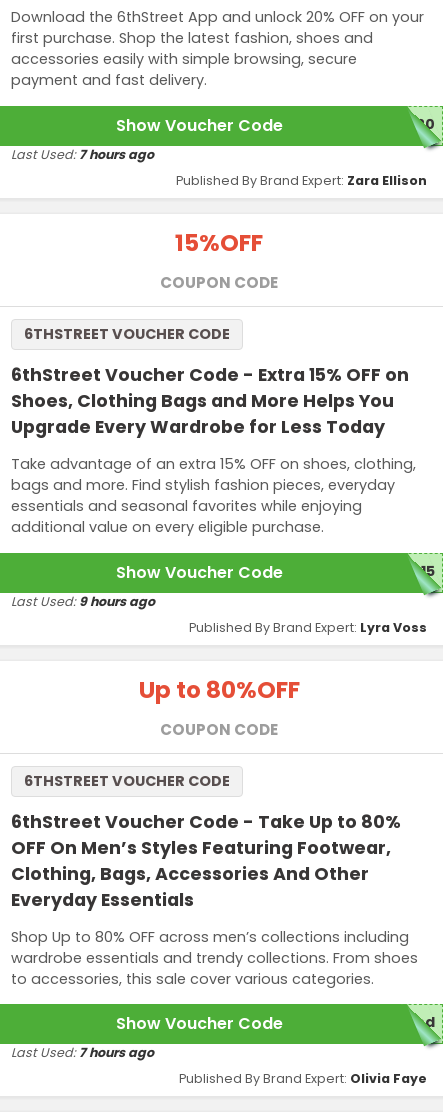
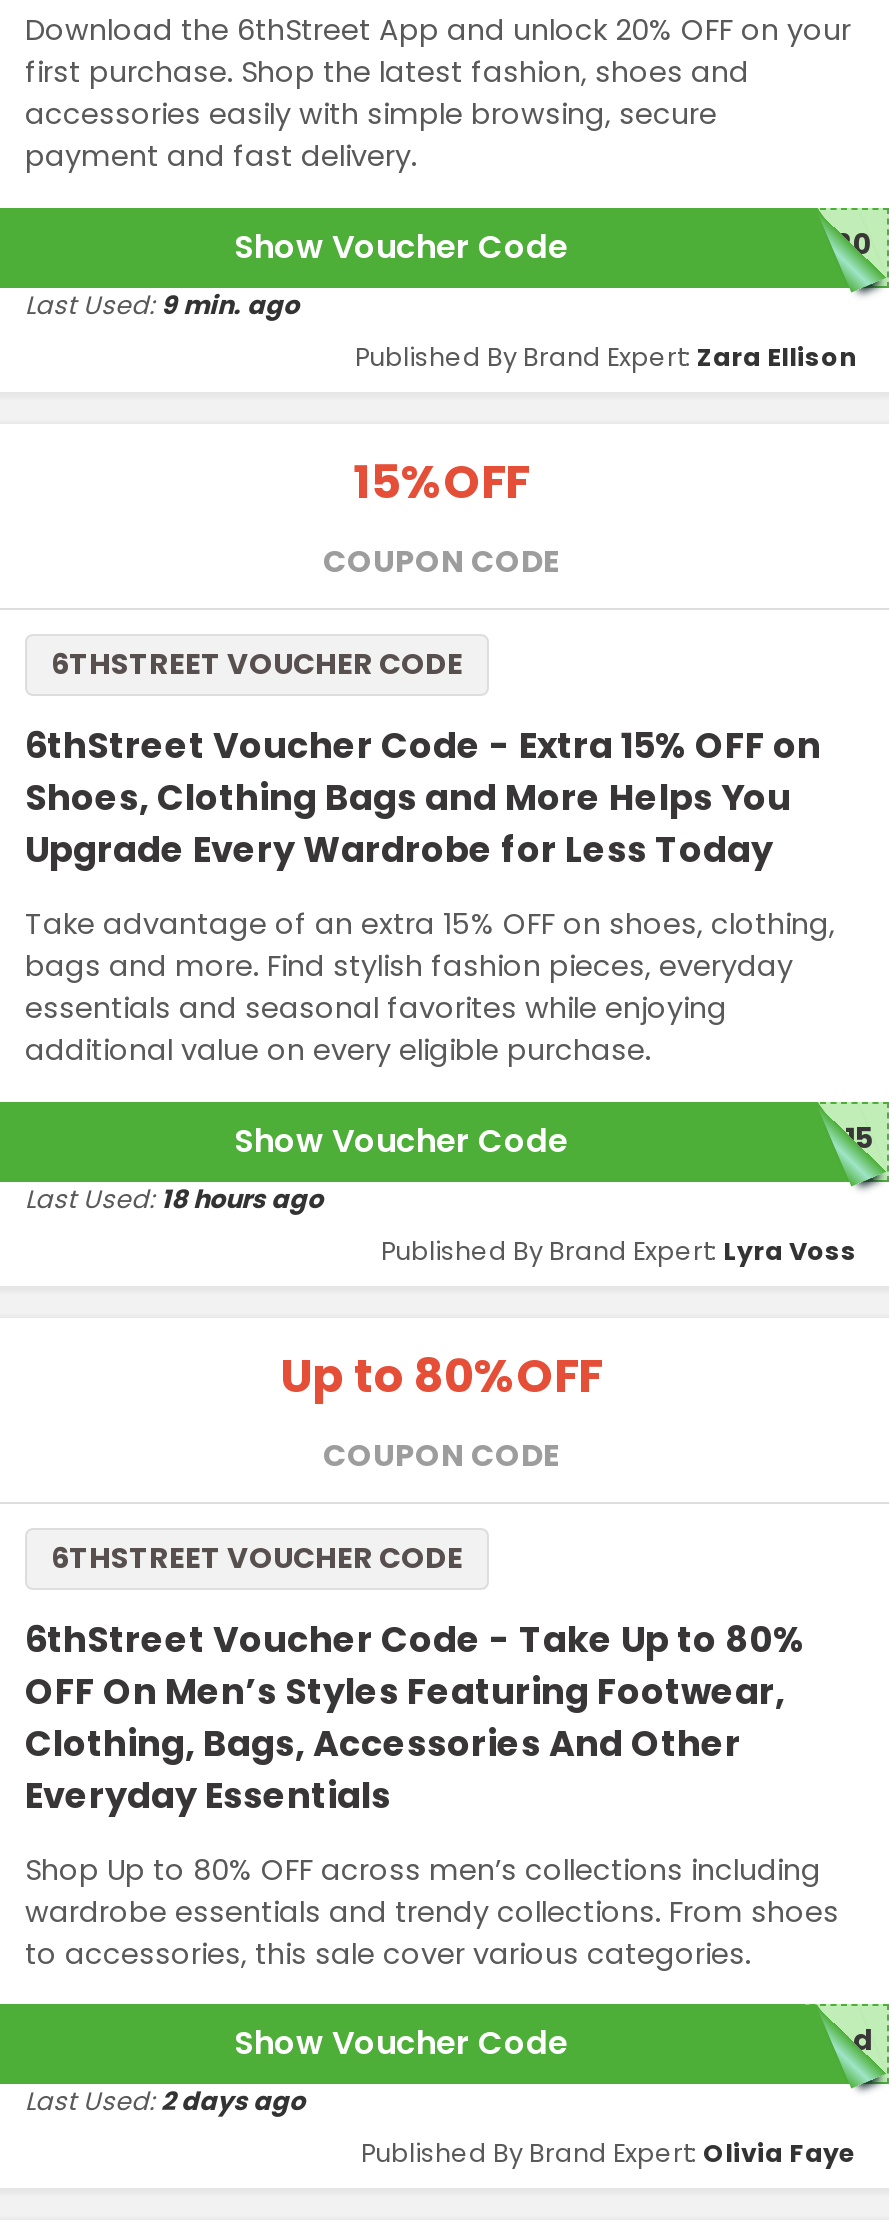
[11,146,154,163] Last Used:7 hours ago -> [25,288,299,322] Last Used:9 min. ago
[11,593,155,610] Last Used:9 hours ago -> [25,1181,323,1215] Last Used:18 hours ago
[11,1044,154,1061] Last Used:7 hours ago -> [25,2085,305,2119] Last Used:2 days ago

